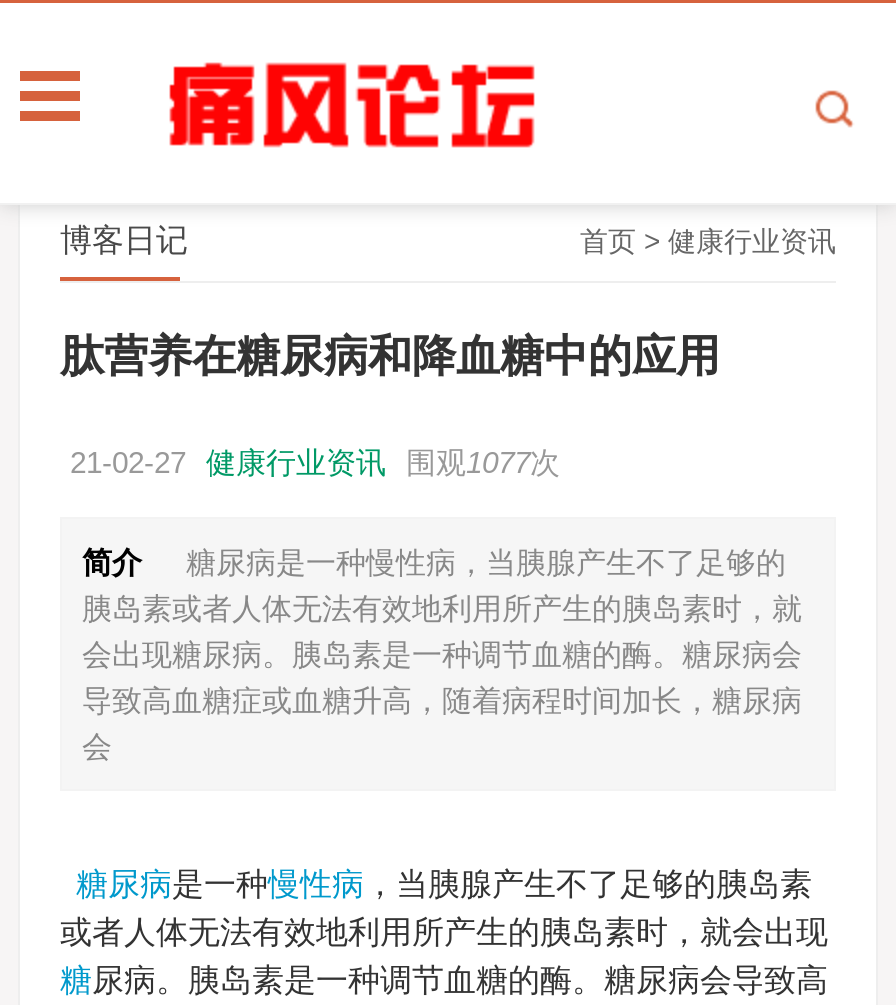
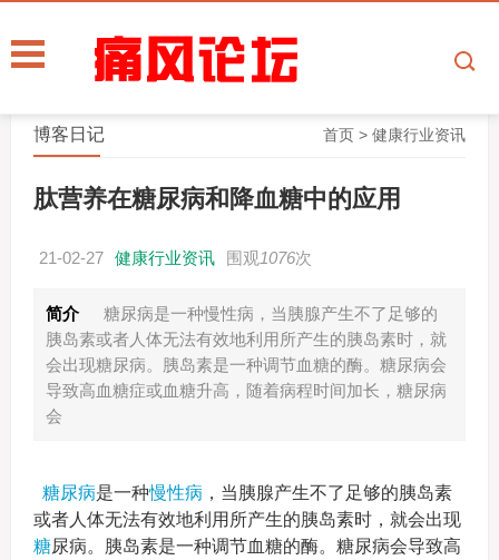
[70,445,560,479] 21-02-27 健康行业资讯 围观1077次 -> [39,248,312,267] 21-02-27 健康行业资讯 围观1076次

